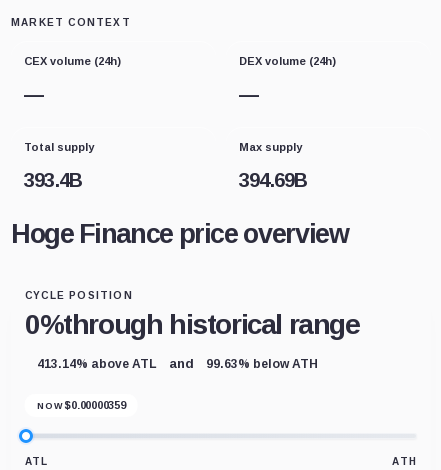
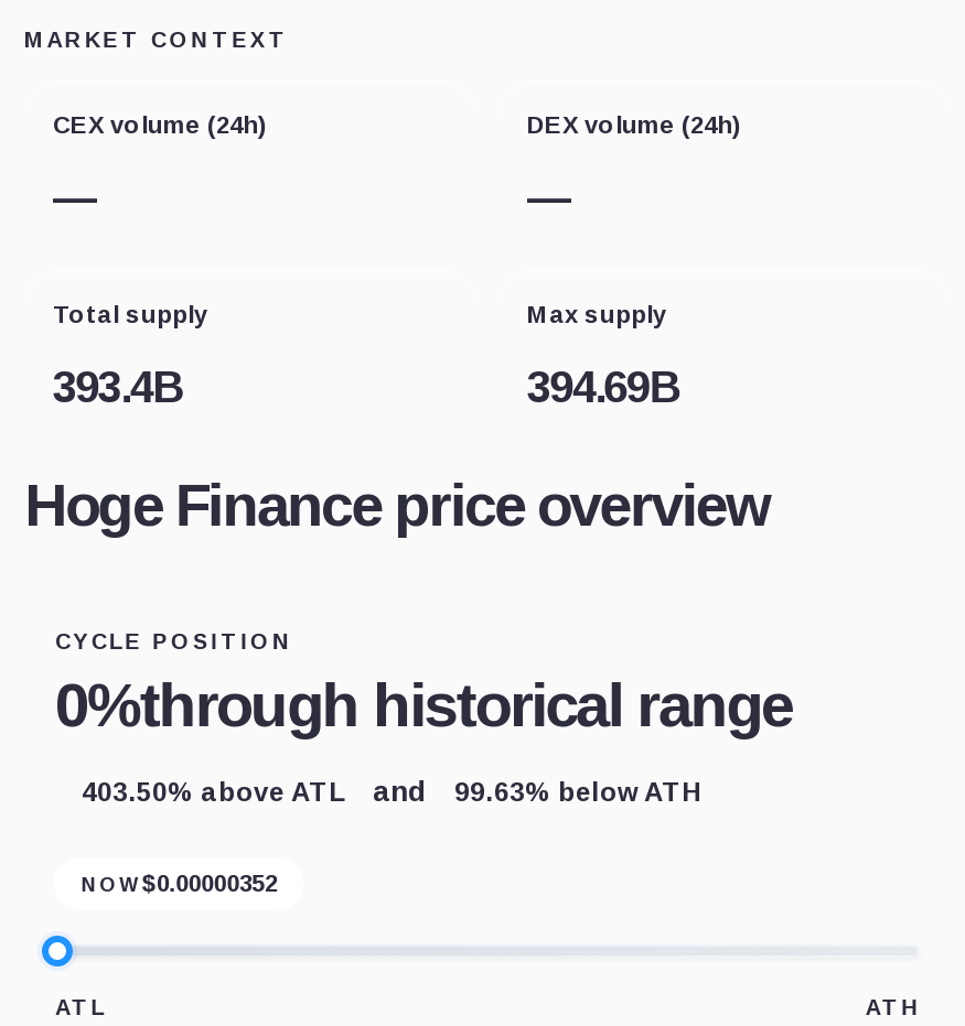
[37,355,318,370] 413.14% above ATL and 99.63% below ATH -> [82,774,701,807] 403.50% above ATL and 99.63% below ATH
[37,398,126,410] NOW$0.00000359 -> [82,868,277,895] NOW$0.00000352

